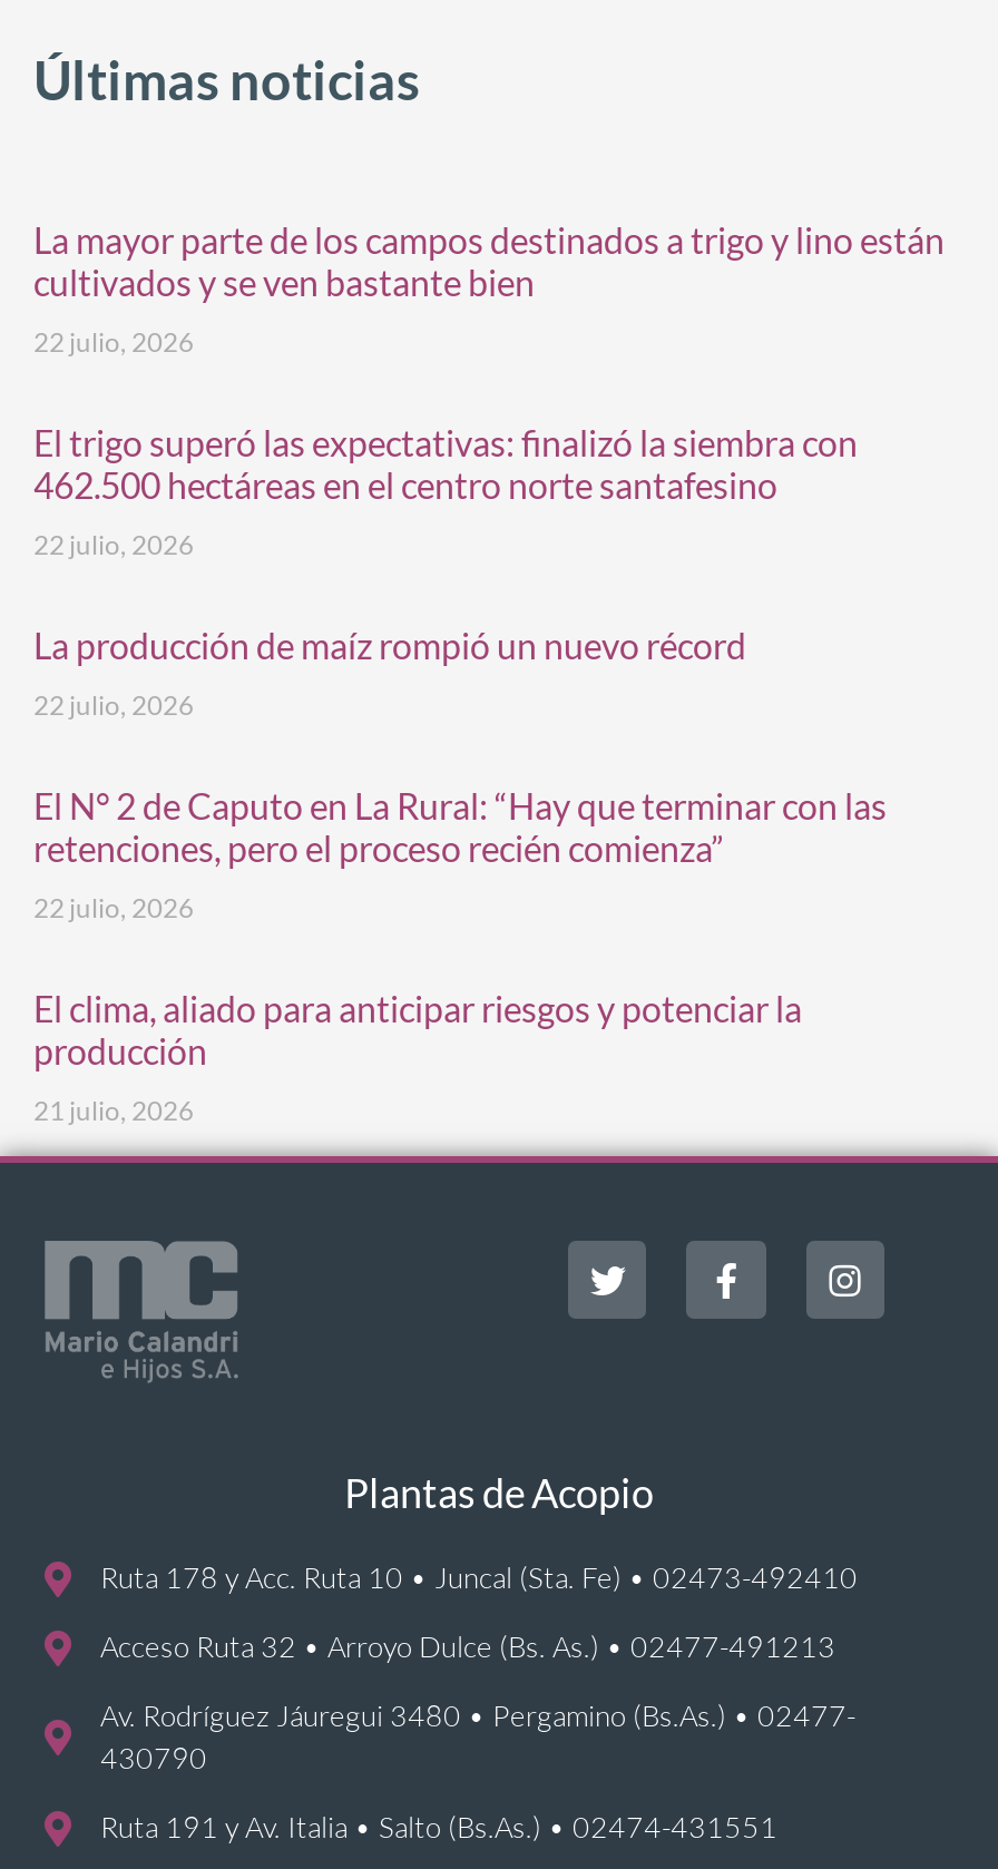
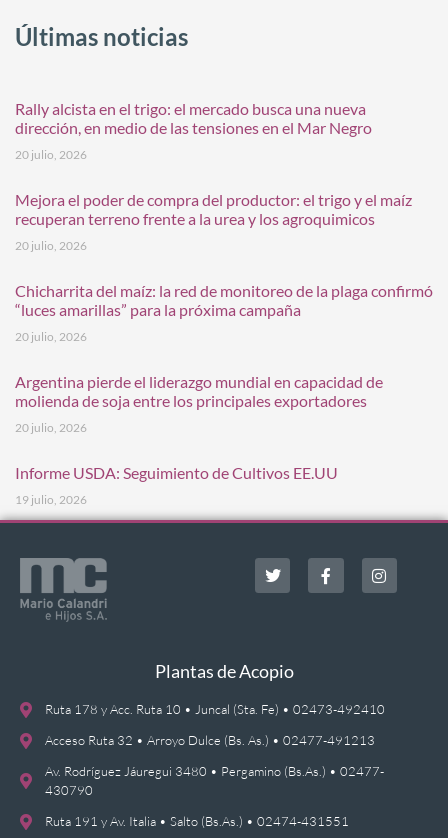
[33,218,945,303] La mayor parte de los campos destinados a trigo y lino están | cultivados y se ven bastante bien -> [15,99,372,137] Rally alcista en el trigo: el mercado busca una nueva | dirección, en medio de las tensiones en el Mar Negro
[33,325,194,358] 22 julio, 2026 -> [15,147,87,162] 20 julio, 2026
[33,421,858,505] El trigo superó las expectativas: finalizó la siembra con | 462.500 hectáreas en el centro norte santafesino -> [15,190,412,228] Mejora el poder de compra del productor: el trigo y el maíz | recuperan terreno frente a la urea y los agroquimicos
[33,528,194,561] 22 julio, 2026 -> [15,238,87,253] 20 julio, 2026
[33,624,746,666] La producción de maíz rompió un nuevo récord -> [15,281,433,319] Chicharrita del maíz: la red de monitoreo de la plaga confirmó | “luces amarillas” para la próxima campaña
[33,688,194,722] 22 julio, 2026 -> [15,329,87,344] 20 julio, 2026
[33,784,887,869] El N° 2 de Caputo en La Rural: “Hay que terminar con las | retenciones, pero el proceso recién comienza” -> [15,372,383,410] Argentina pierde el liderazgo mundial en capacidad de | molienda de soja entre los principales exportadores
[33,891,194,924] 22 julio, 2026 -> [15,420,87,435] 20 julio, 2026
[33,987,802,1071] El clima, aliado para anticipar riesgos y potenciar la | producción -> [15,463,338,482] Informe USDA: Seguimiento de Cultivos EE.UU
[33,1094,194,1127] 21 julio, 2026 -> [15,492,87,507] 19 julio, 2026

